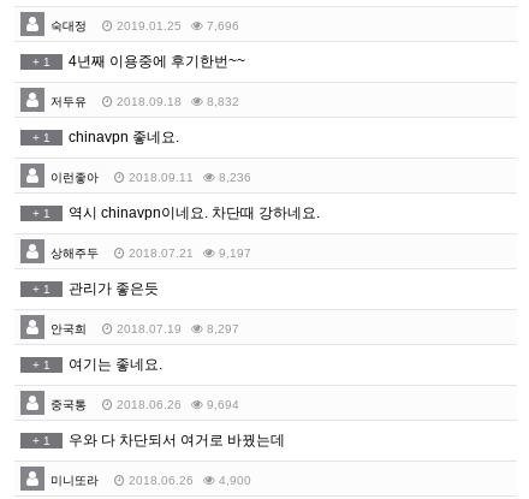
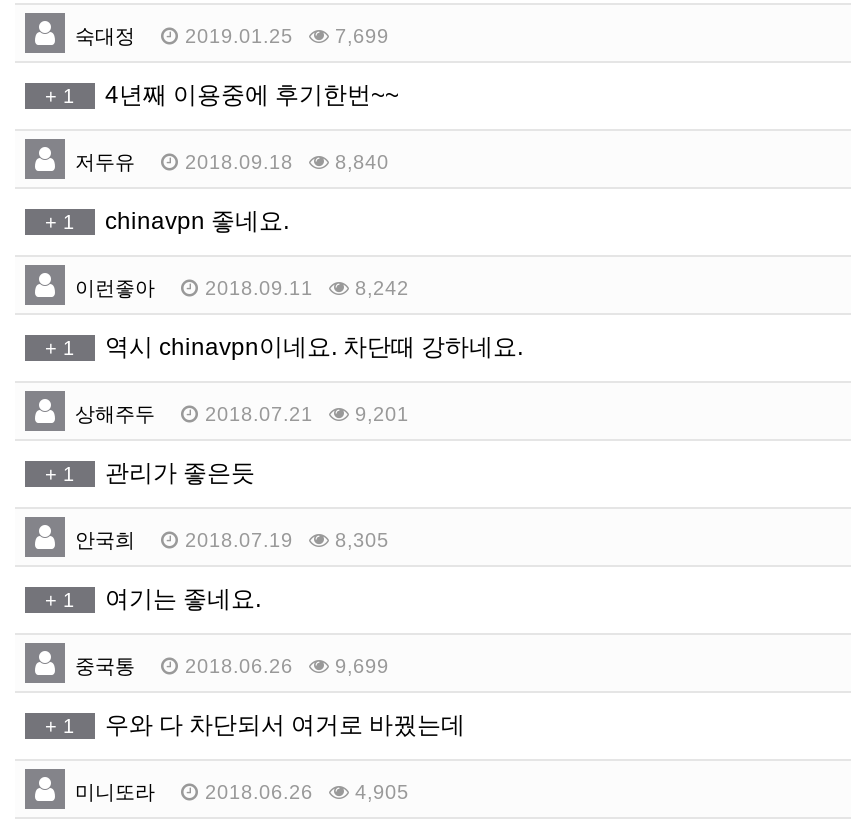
[50,19,239,32] 숙대정 2019.01.25 7,696 -> [75,25,389,47] 숙대정 2019.01.25 7,699
[50,95,239,108] 저두유 2018.09.18 8,832 -> [75,151,389,173] 저두유 2018.09.18 8,840
[50,171,251,184] 이런좋아 2018.09.11 8,236 -> [75,277,409,299] 이런좋아 2018.09.11 8,242
[50,246,251,260] 상해주두 2018.07.21 9,197 -> [75,403,409,425] 상해주두 2018.07.21 9,201
[50,322,239,335] 안국희 2018.07.19 8,297 -> [75,529,389,551] 안국희 2018.07.19 8,305
[50,398,239,411] 중국통 2018.06.26 9,694 -> [75,655,389,677] 중국통 2018.06.26 9,699
[50,474,251,487] 미니또라 2018.06.26 4,900 -> [75,781,409,803] 미니또라 2018.06.26 4,905

